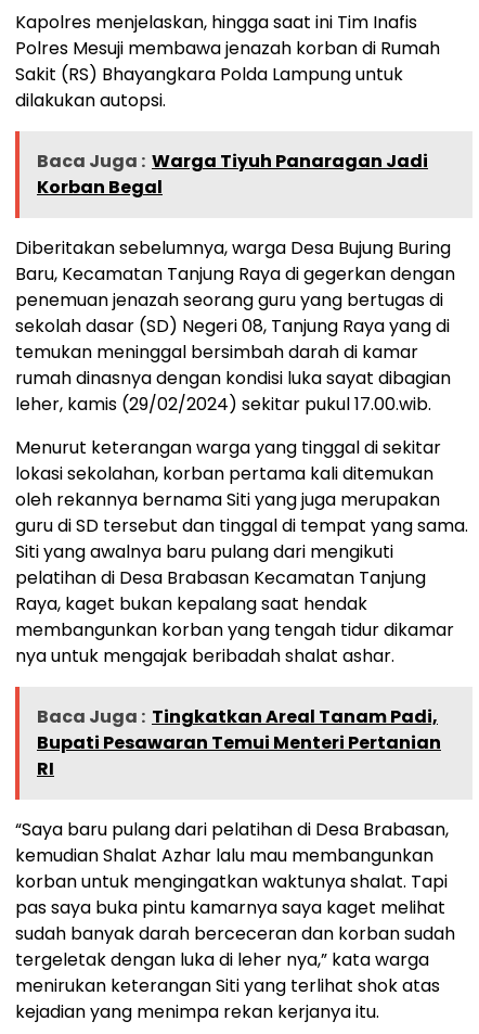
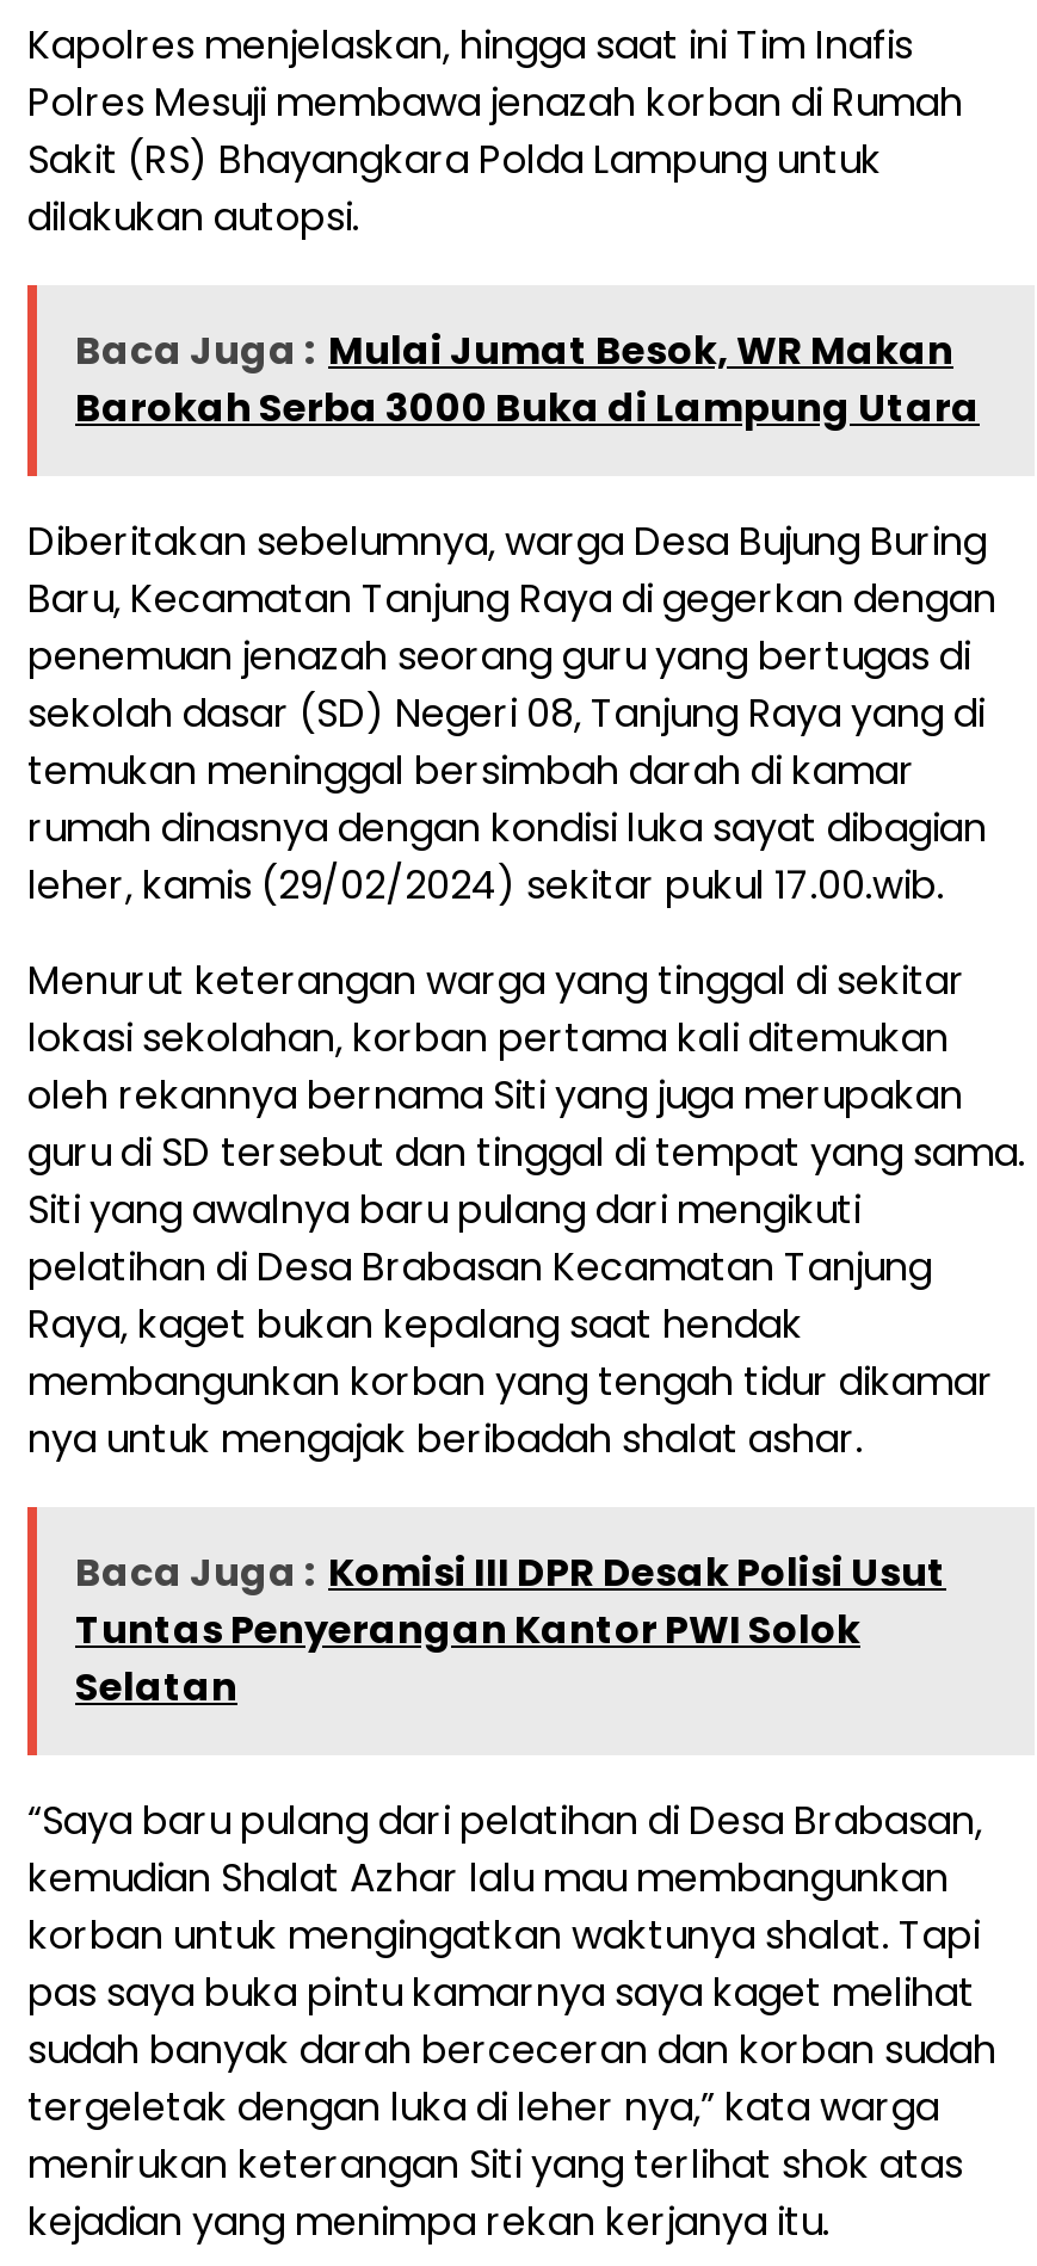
[37,149,428,200] Baca Juga : Warga Tiyuh Panaragan Jadi | Korban Begal -> [75,323,980,436] Baca Juga : Mulai Jumat Besok, WR Makan | Barokah Serba 3000 Buka di Lampung Utara
[37,704,441,781] Baca Juga : Tingkatkan Areal Tanam Padi, | Bupati Pesawaran Temui Menteri Pertanian | RI -> [75,1545,946,1715] Baca Juga : Komisi III DPR Desak Polisi Usut | Tuntas Penyerangan Kantor PWI Solok | Selatan

